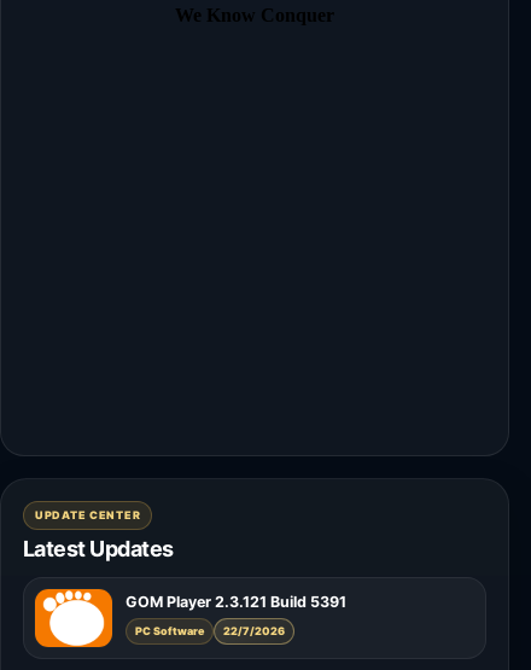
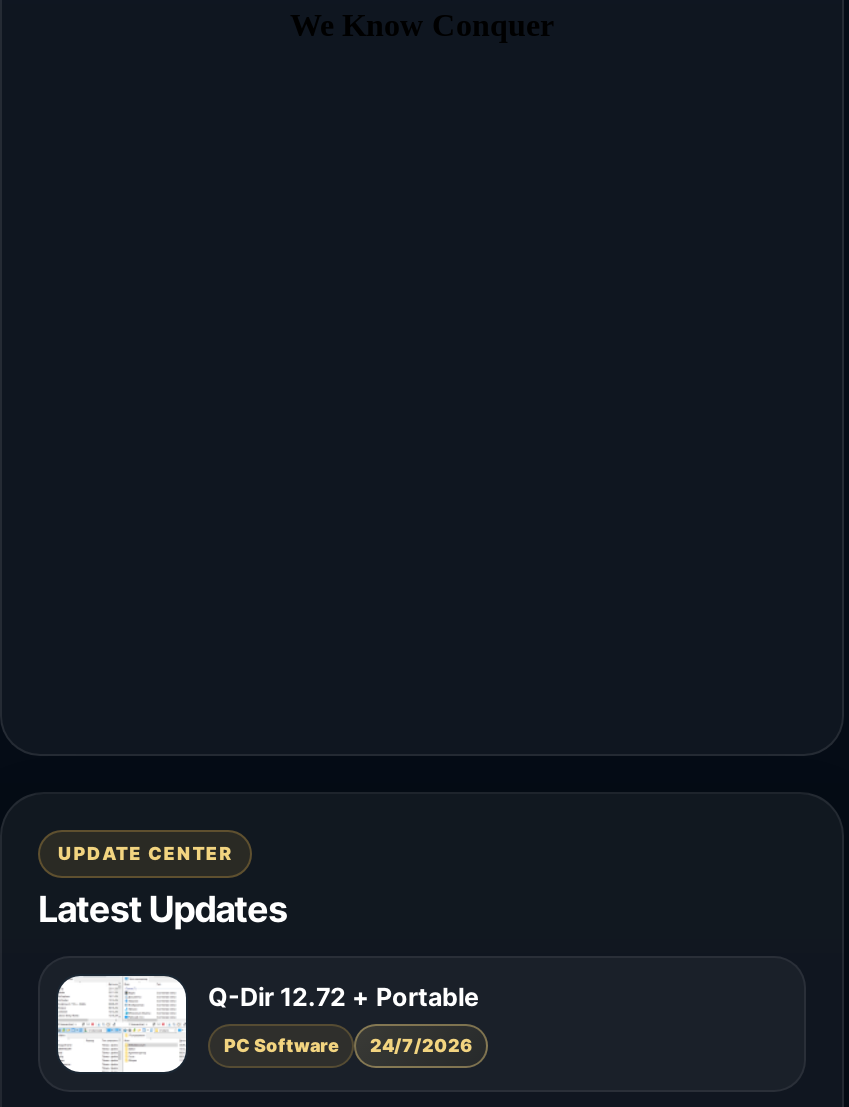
[34,588,346,648] [image] | GOM Player 2.3.121 Build 5391 -> [56,974,478,1074] [image] | Q-Dir 12.72 + Portable
[135,624,285,637] PC Software 22/7/2026 -> [224,1033,472,1055] PC Software 24/7/2026

